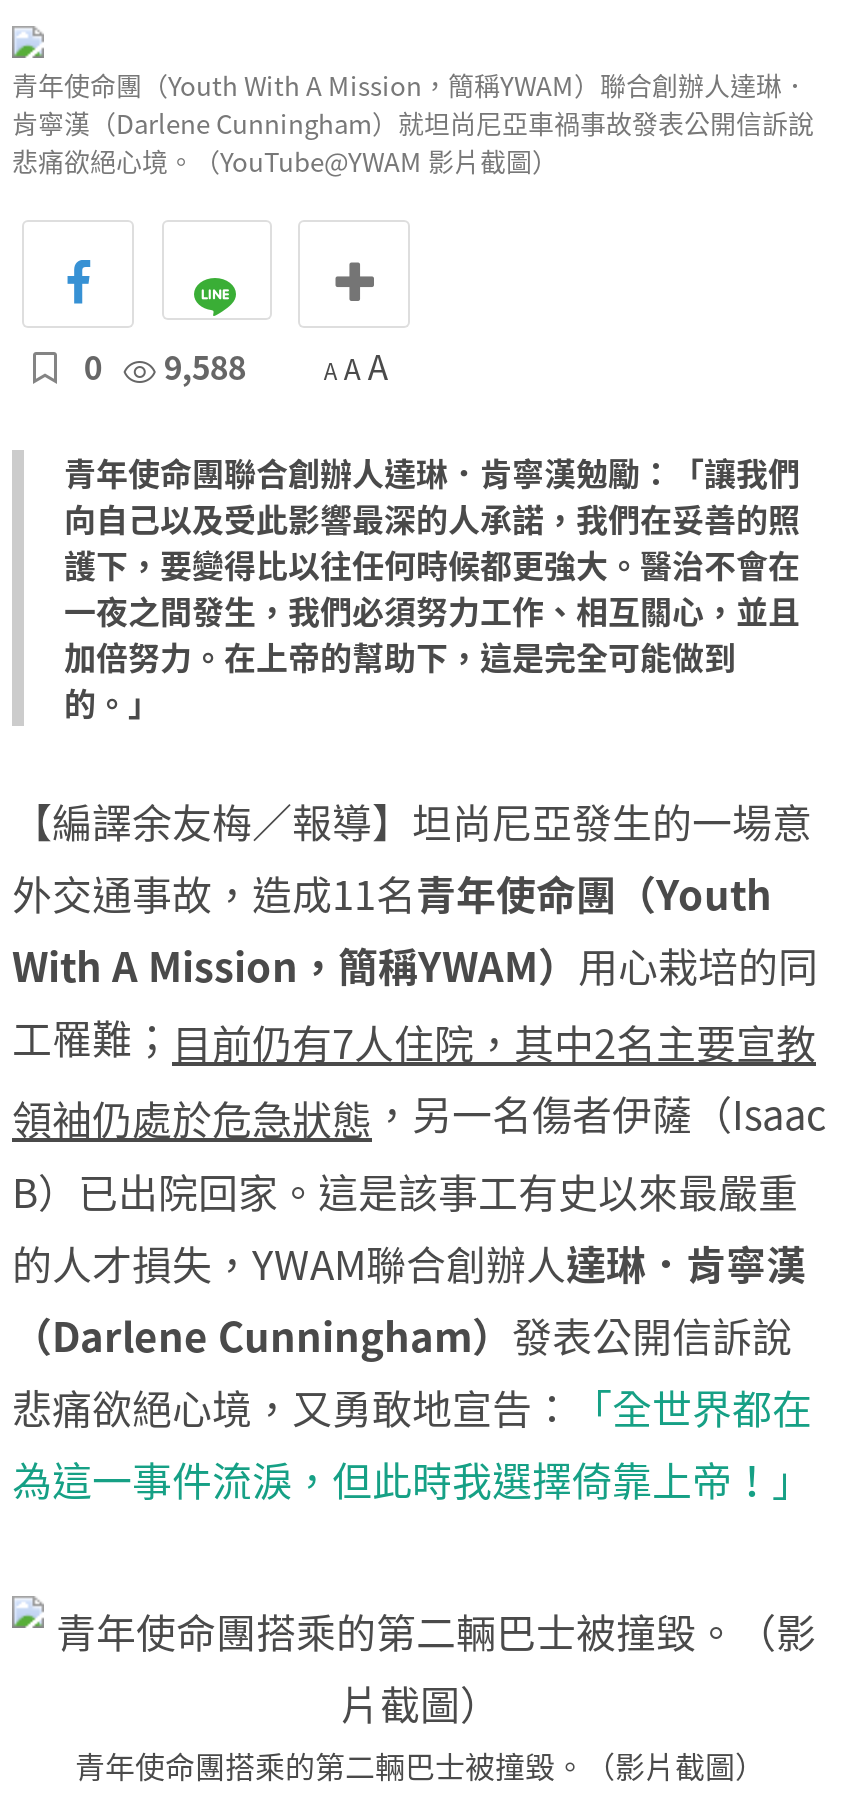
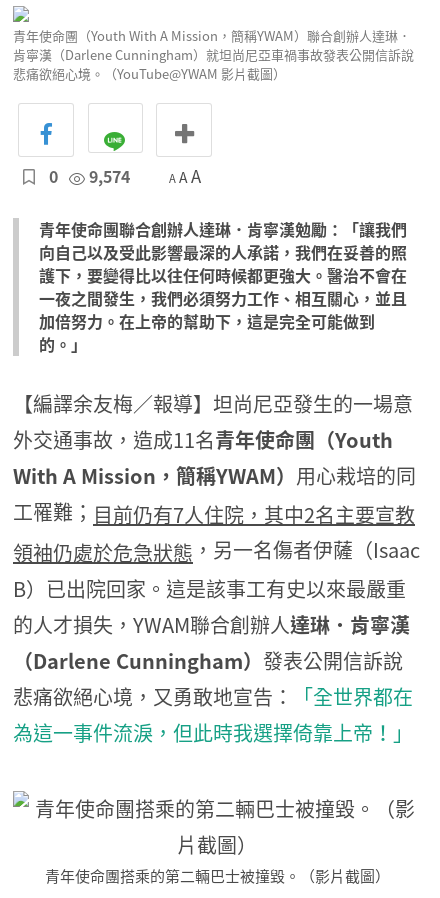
[76,342,388,390] 0 9,588 A A A -> [45,164,201,188] 0 9,574 A A A

